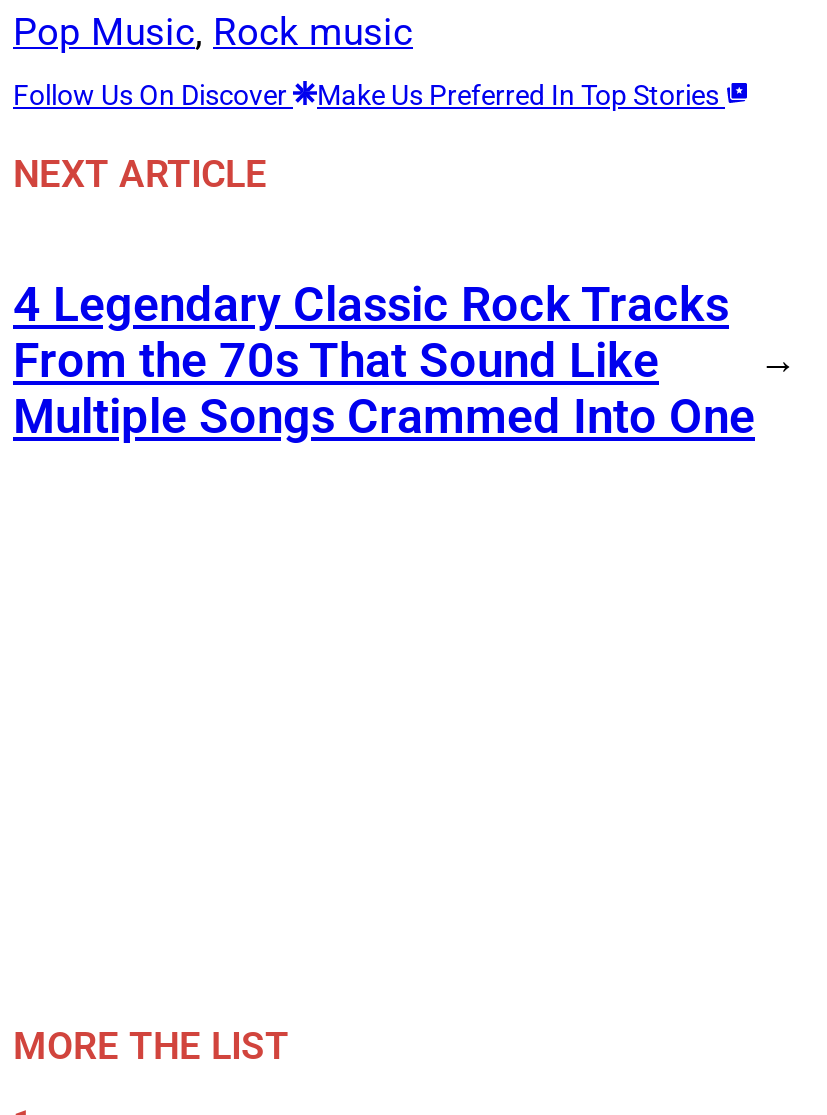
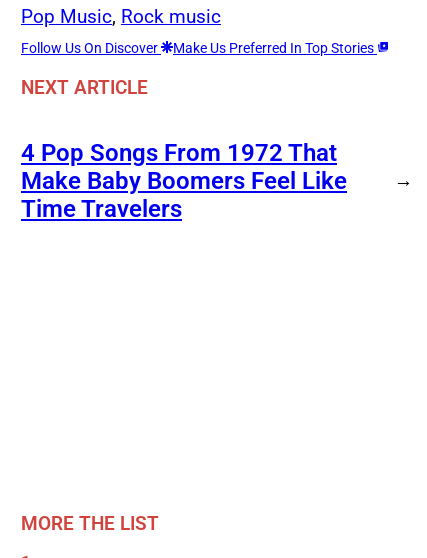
[13,277,755,445] 4 Legendary Classic Rock Tracks | From the 70s That Sound Like | Multiple Songs Crammed Into One -> [21,139,347,223] 4 Pop Songs From 1972 That | Make Baby Boomers Feel Like | Time Travelers

